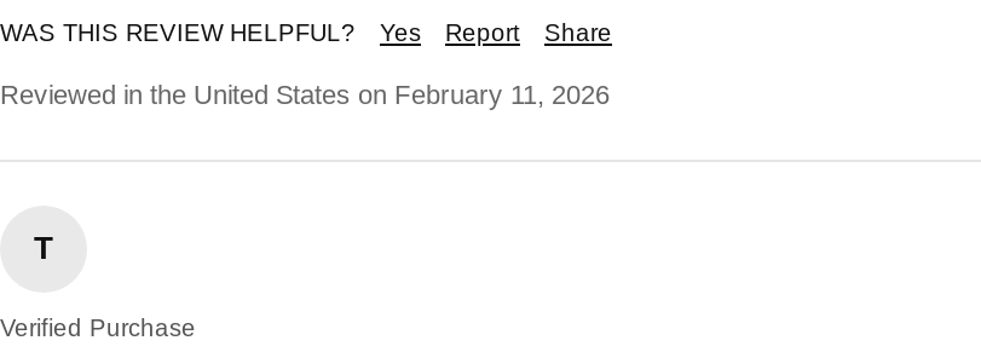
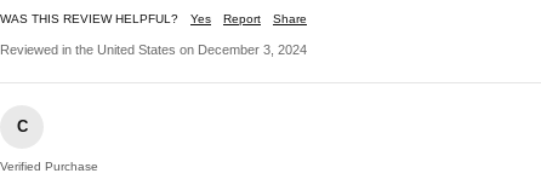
[0,80,610,109] Reviewed in the United States on February 11, 2026 -> [0,42,307,57] Reviewed in the United States on December 3, 2024
[34,230,53,266] T -> [16,117,27,135] C

